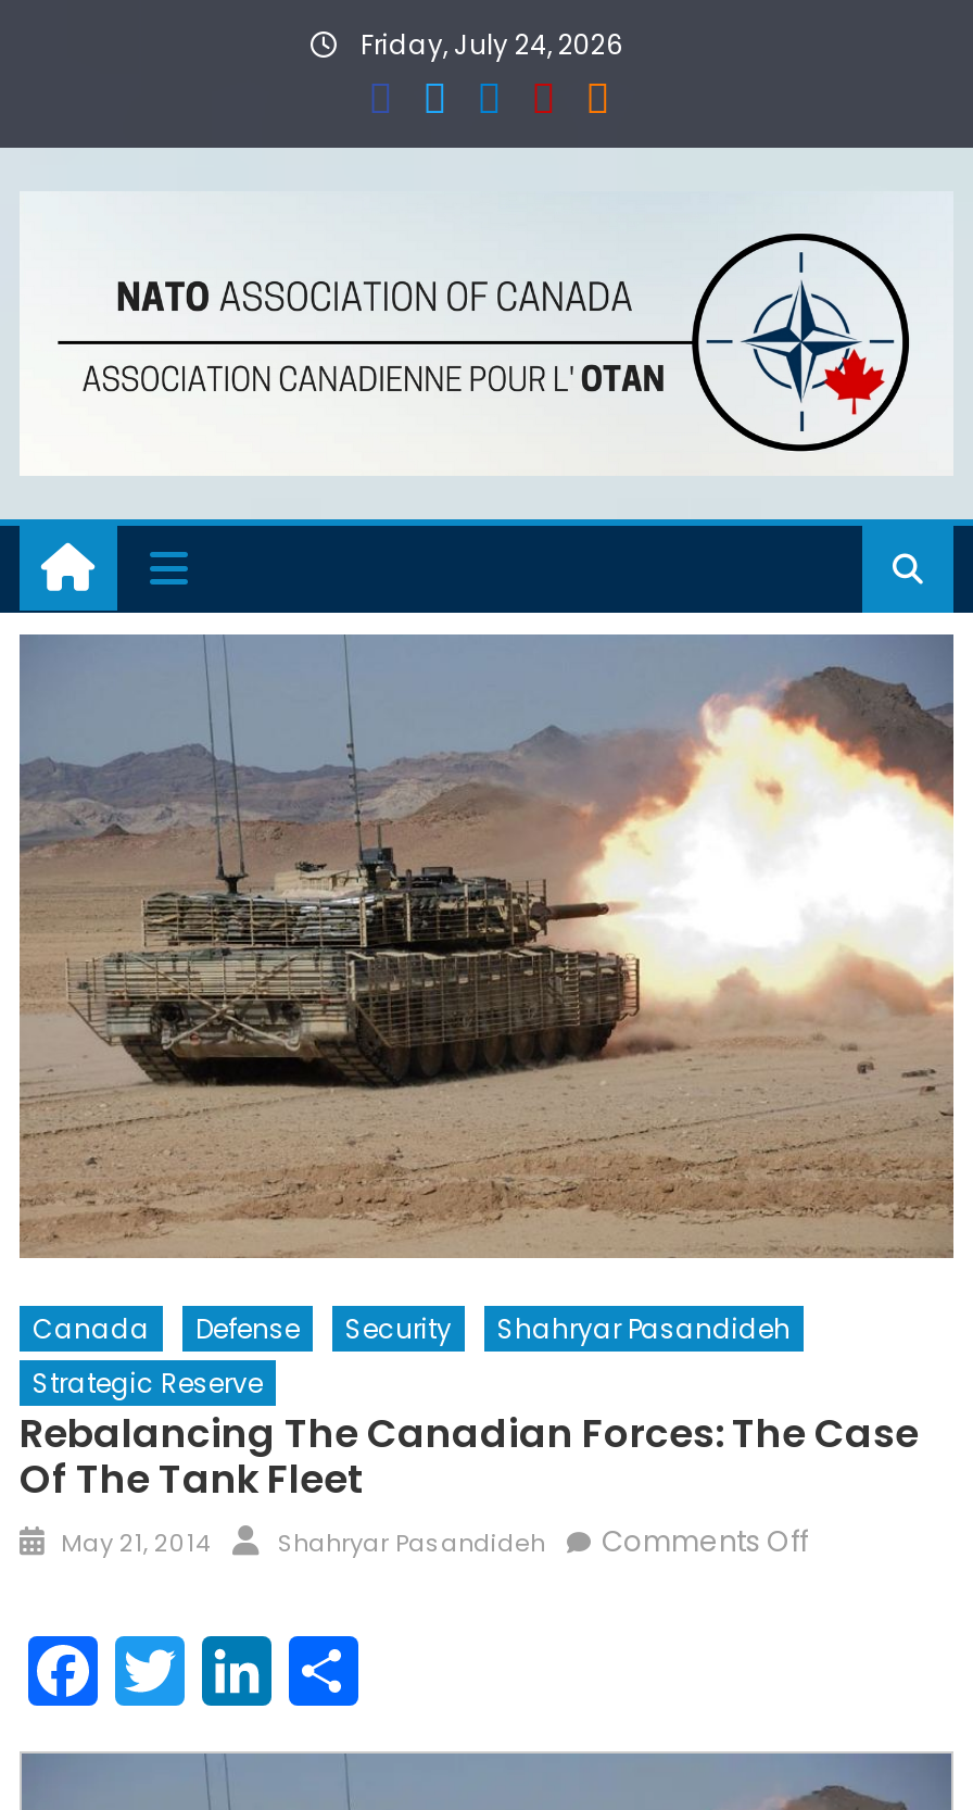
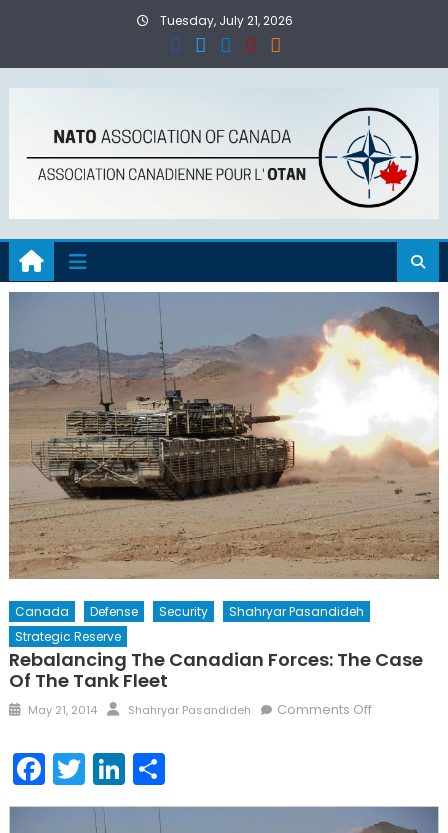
[354,26,623,63] Friday, July 24, 2026 -> [157,12,293,29] Tuesday, July 21, 2026

